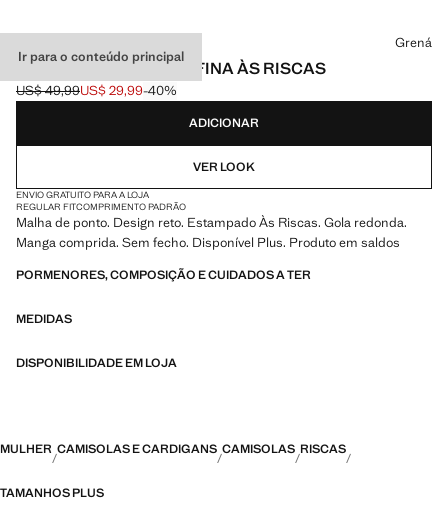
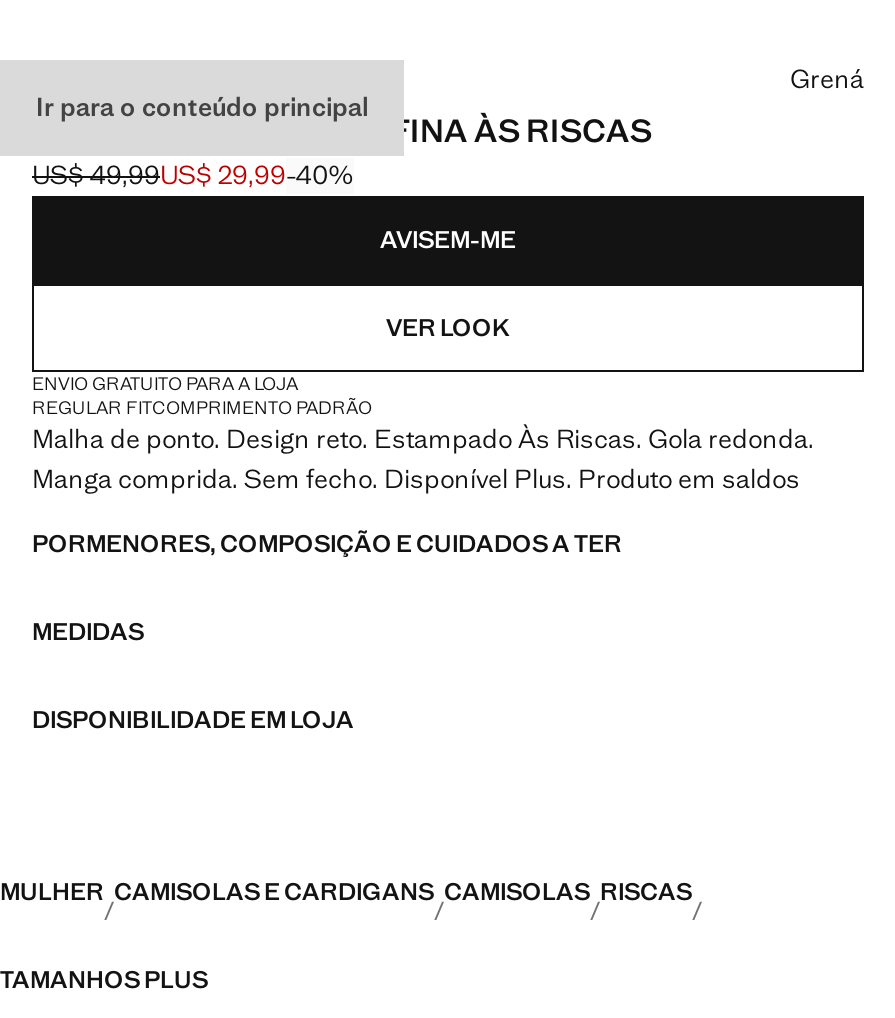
[189,115,259,131] ADICIONAR -> [380,224,516,256] AVISEM-ME

